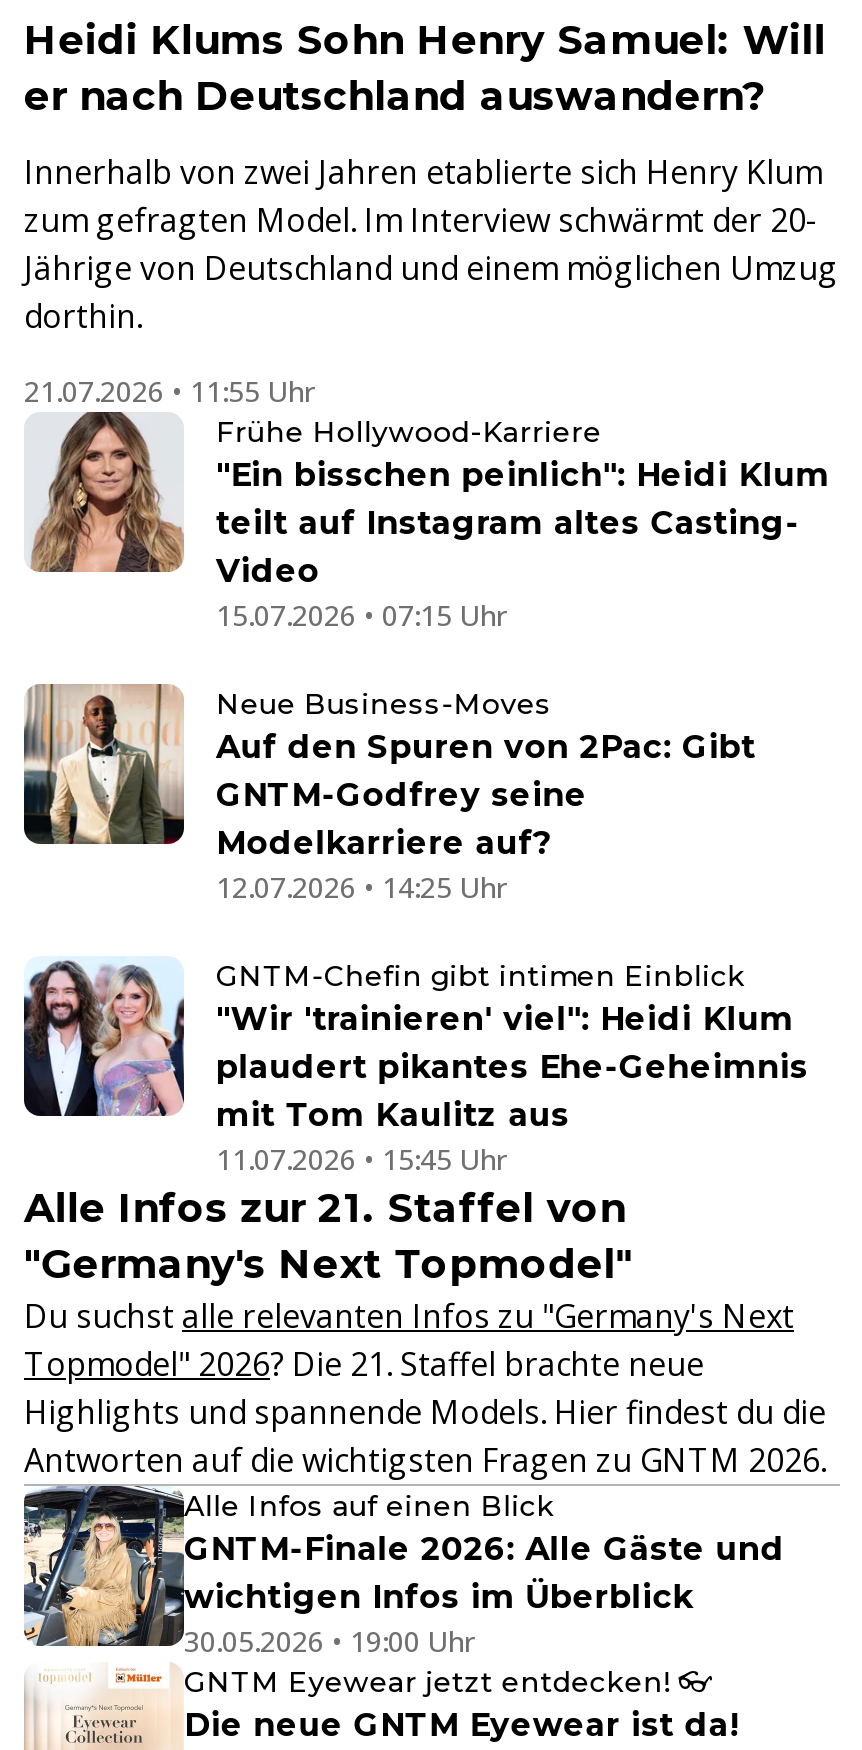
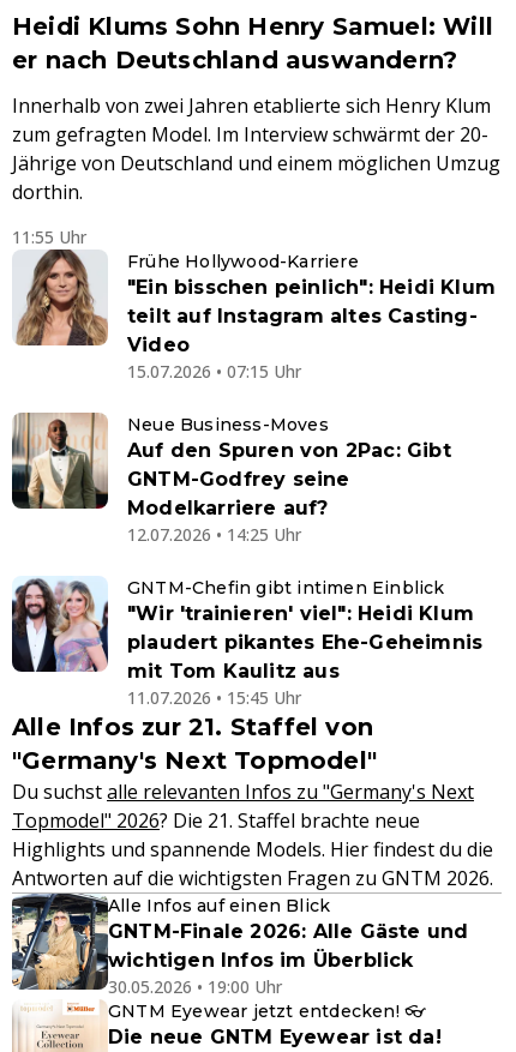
[24,372,314,410] 21.07.2026 • 11:55 Uhr -> [12,226,86,248] 11:55 Uhr

